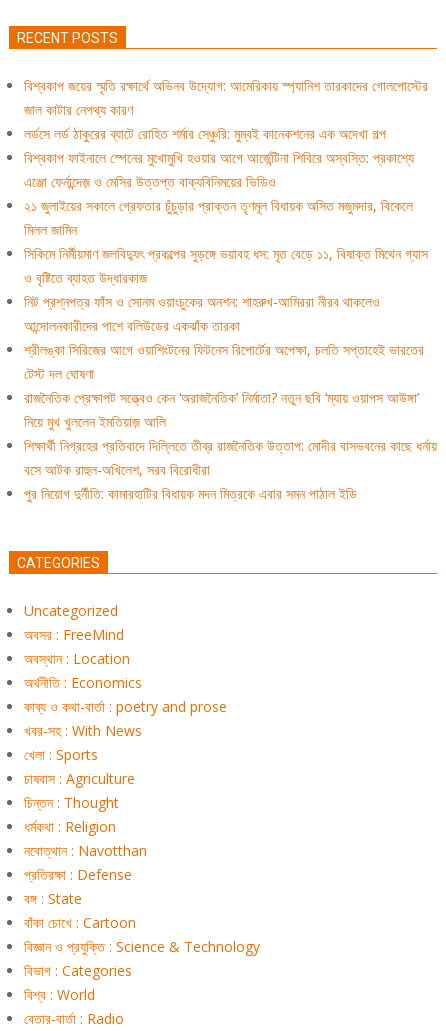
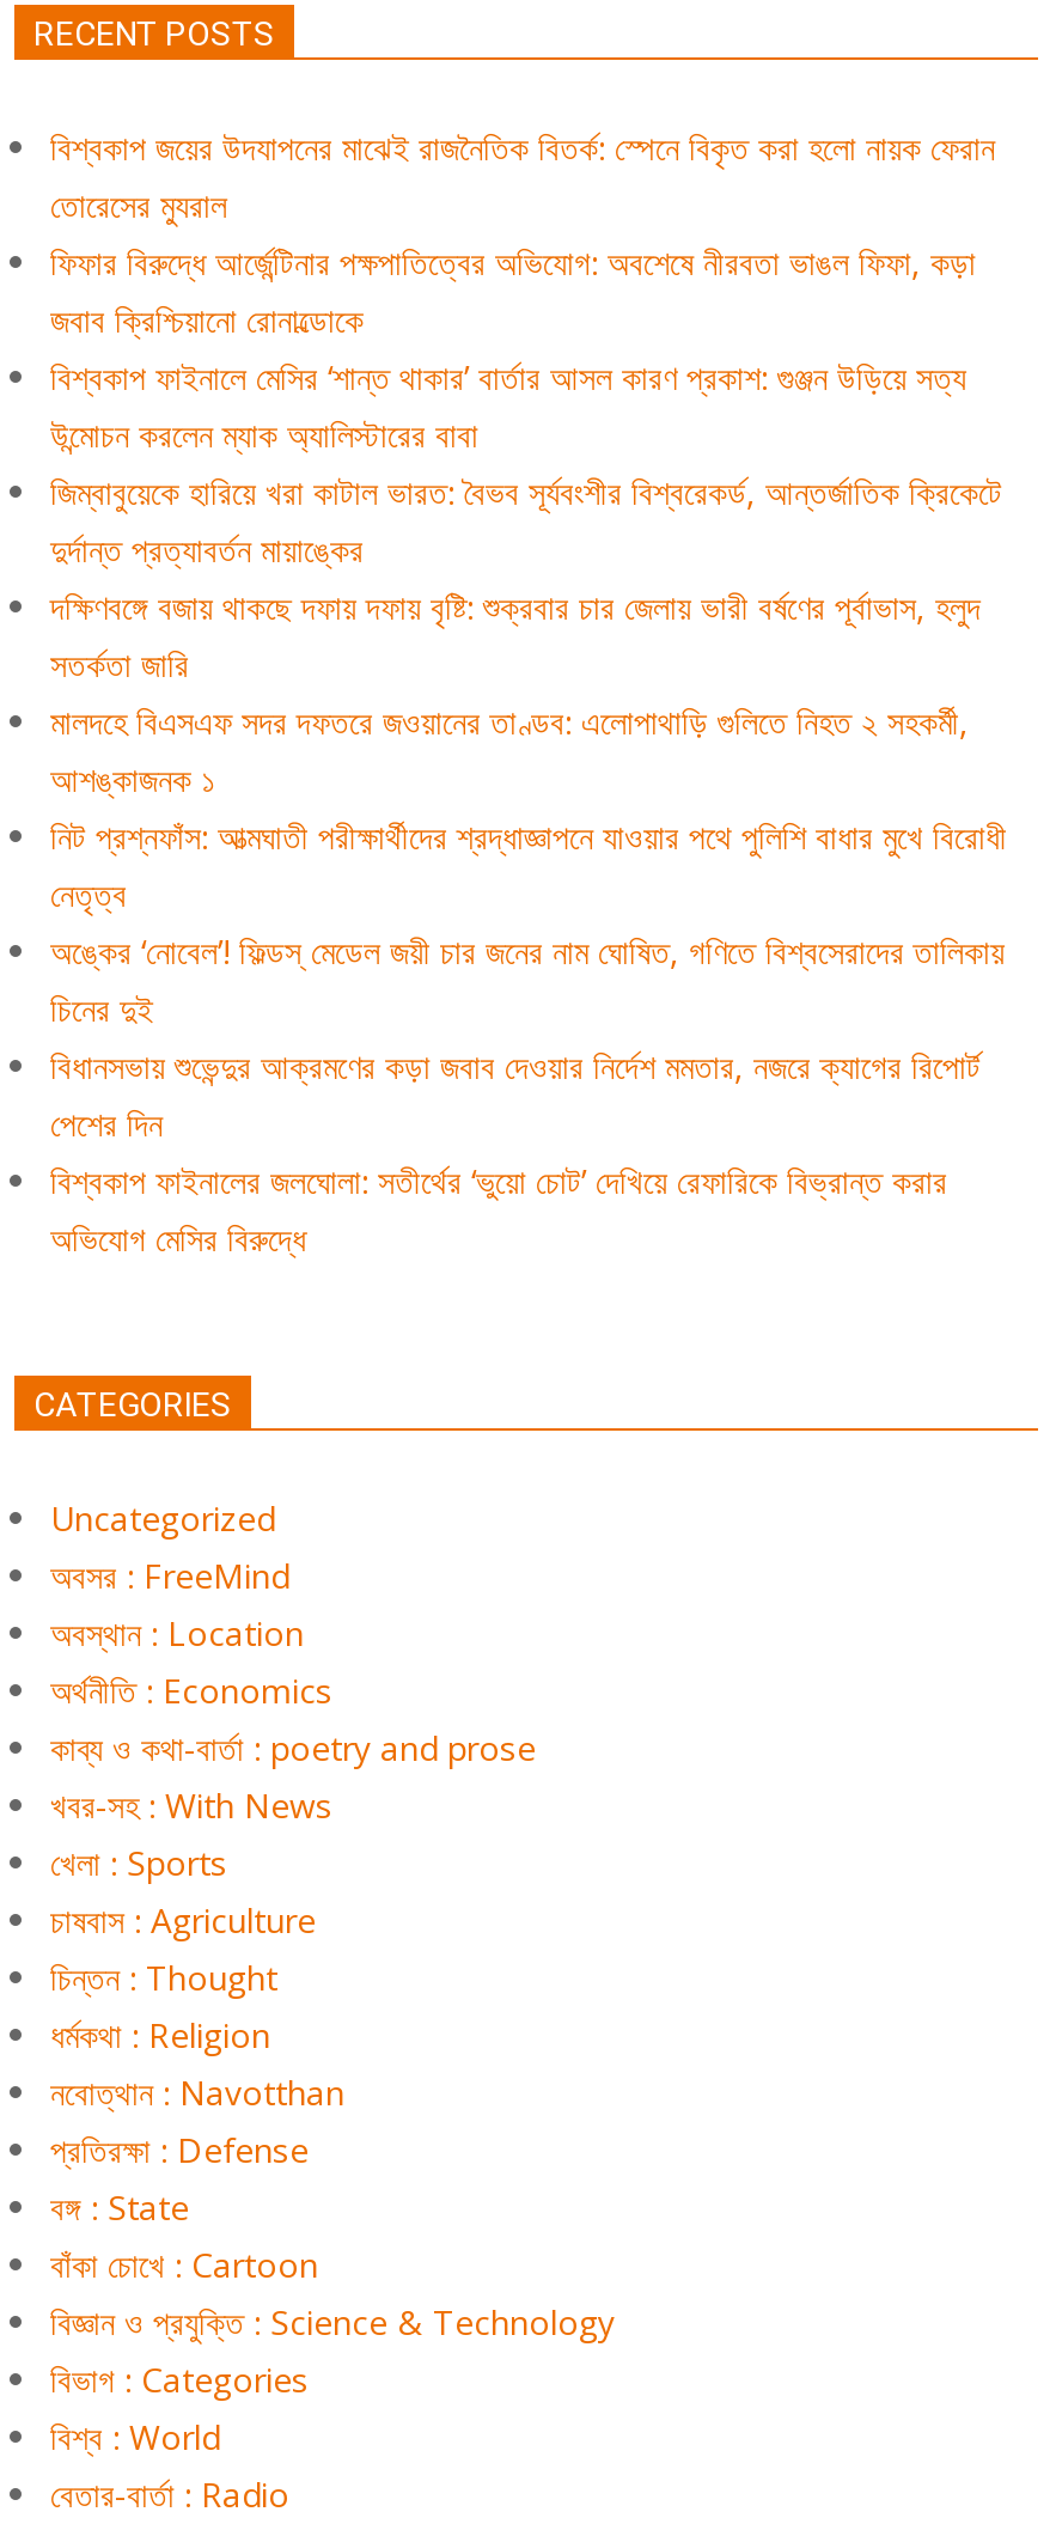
[24,76,437,503] বিশ্বকাপ জয়ের স্মৃতি রক্ষার্থে অভিনব উদ্যোগ: আমেরিকায় স্প্যানিশ তারকাদের গোলপোস্টের | জাল কাটার নেপথ্য কারণ | লর্ডসে লর্ড ঠাকুরের ব্যাটে রোহিত শর্মার সেঞ্চুরি: মুম্বই কানেকশনের এক অদেখা গল্প | বিশ্বকাপ ফাইনালে স্পেনের মুখোমুখি হওয়ার আগে আর্জেন্টিনা শিবিরে অস্বস্তি: প্রকাশ্যে | এঞ্জো ফের্নান্দেজ় ও মেসির উত্তপ্ত বাক্যবিনিময়ের ভিডিও | ২১ জুলাইয়ের সকালে গ্রেফতার চুঁচুড়ার প্রাক্তন তৃণমূল বিধায়ক অসিত মজুমদার, বিকেলে | মিলল জামিন | সিকিমে নির্মীয়মাণ জলবিদ্যুৎ প্রকল্পের সুড়ঙ্গে ভয়াবহ ধস: মৃত বেড়ে ১১, বিষাক্ত মিথেন গ্যাস | ও বৃষ্টিতে ব্যাহত উদ্ধারকাজ | নিট প্রশ্নপত্র ফাঁস ও সোনম ওয়াংচুকের অনশন: শাহরুখ-আমিররা নীরব থাকলেও | আন্দোলনকারীদের পাশে বলিউডের একঝাঁক তারকা | শ্রীলঙ্কা সিরিজের আগে ওয়াশিংটনের ফিটনেস রিপোর্টের অপেক্ষা, চলতি সপ্তাহেই ভারতের | টেস্ট দল ঘোষণা | রাজনৈতিক প্রেক্ষাপট সত্ত্বেও কেন ‘অরাজনৈতিক’ নির্মাতা? নতুন ছবি ‘ম্যায় ওয়াপস আউঙ্গা’ | নিয়ে মুখ খুললেন ইমতিয়াজ় আলি | শিক্ষার্থী নিগ্রহের প্রতিবাদে দিল্লিতে তীব্র রাজনৈতিক উত্তাপ: মোদীর বাসভবনের কাছে ধর্নায় | বসে আটক রাহুল-অখিলেশ, সরব বিরোধীরা | পুর নিয়োগ দুর্নীতি: কামারহাটির বিধায়ক মদন মিত্রকে এবার সমন পাঠাল ইডি -> [50,124,1007,1261] বিশ্বকাপ জয়ের উদযাপনের মাঝেই রাজনৈতিক বিতর্ক: স্পেনে বিকৃত করা হলো নায়ক ফেরান | তোরেসের ম্যুরাল | ফিফার বিরুদ্ধে আর্জেন্টিনার পক্ষপাতিত্বের অভিযোগ: অবশেষে নীরবতা ভাঙল ফিফা, কড়া | জবাব ক্রিশ্চিয়ানো রোনাল্ডোকে | বিশ্বকাপ ফাইনালে মেসির ‘শান্ত থাকার’ বার্তার আসল কারণ প্রকাশ: গুঞ্জন উড়িয়ে সত্য | উন্মোচন করলেন ম্যাক অ্যালিস্টারের বাবা | জিম্বাবুয়েকে হারিয়ে খরা কাটাল ভারত: বৈভব সূর্যবংশীর বিশ্বরেকর্ড, আন্তর্জাতিক ক্রিকেটে | দুর্দান্ত প্রত্যাবর্তন মায়াঙ্কের | দক্ষিণবঙ্গে বজায় থাকছে দফায় দফায় বৃষ্টি: শুক্রবার চার জেলায় ভারী বর্ষণের পূর্বাভাস, হলুদ | সতর্কতা জারি | মালদহে বিএসএফ সদর দফতরে জওয়ানের তাণ্ডব: এলোপাথাড়ি গুলিতে নিহত ২ সহকর্মী, | আশঙ্কাজনক ১ | নিট প্রশ্নফাঁস: আত্মঘাতী পরীক্ষার্থীদের শ্রদ্ধাজ্ঞাপনে যাওয়ার পথে পুলিশি বাধার মুখে বিরোধী | নেতৃত্ব | অঙ্কের ‘নোবেল’! ফিল্ডস্‌ মেডেল জয়ী চার জনের নাম ঘোষিত, গণিতে বিশ্বসেরাদের তালিকায় | চিনের দুই | বিধানসভায় শুভেন্দুর আক্রমণের কড়া জবাব দেওয়ার নির্দেশ মমতার, নজরে ক্যাগের রিপোর্ট | পেশের দিন | বিশ্বকাপ ফাইনালের জলঘোলা: সতীর্থের ‘ভুয়ো চোট’ দেখিয়ে রেফারিকে বিভ্রান্ত করার | অভিযোগ মেসির বিরুদ্ধে

